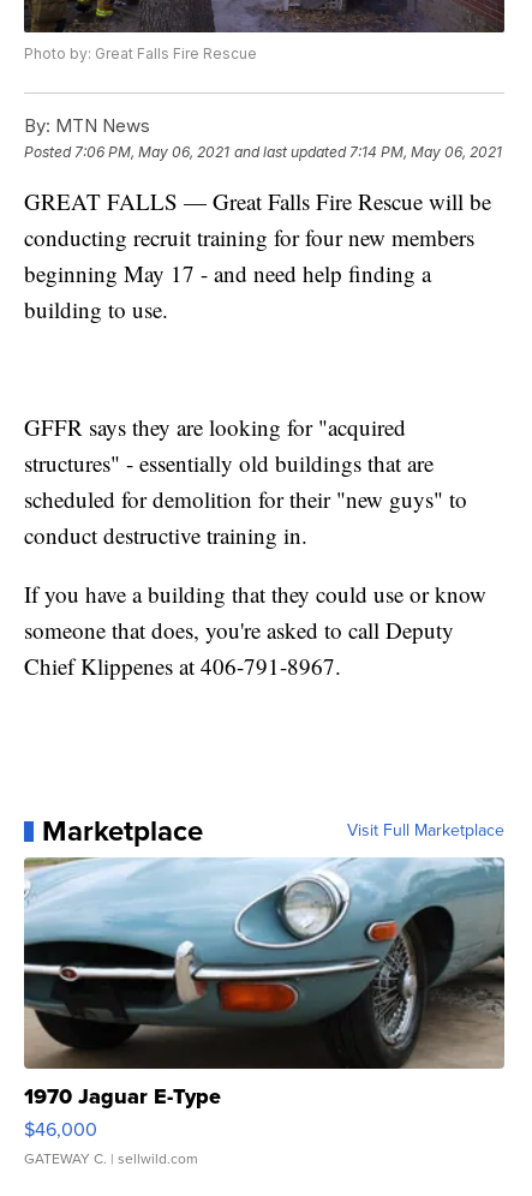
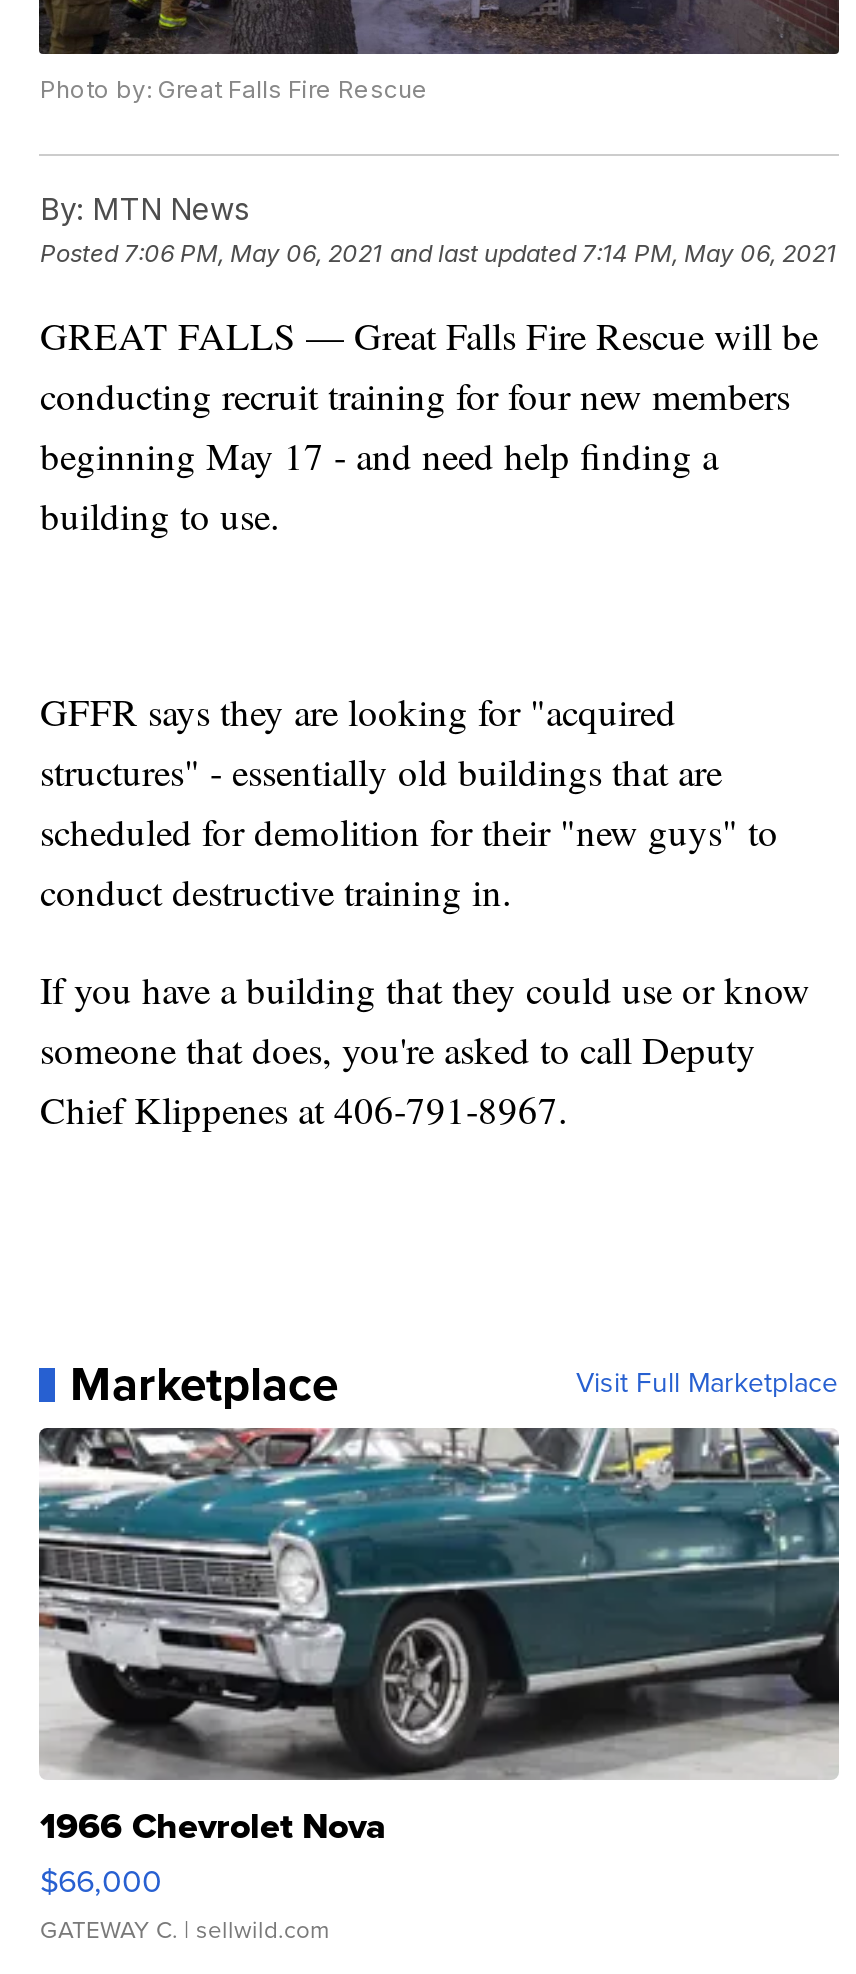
[23,857,504,1144] [image] | 1970 Jaguar E-Type | $46,000 -> [37,1426,839,1905] [image] | 1966 Chevrolet Nova | $66,000

